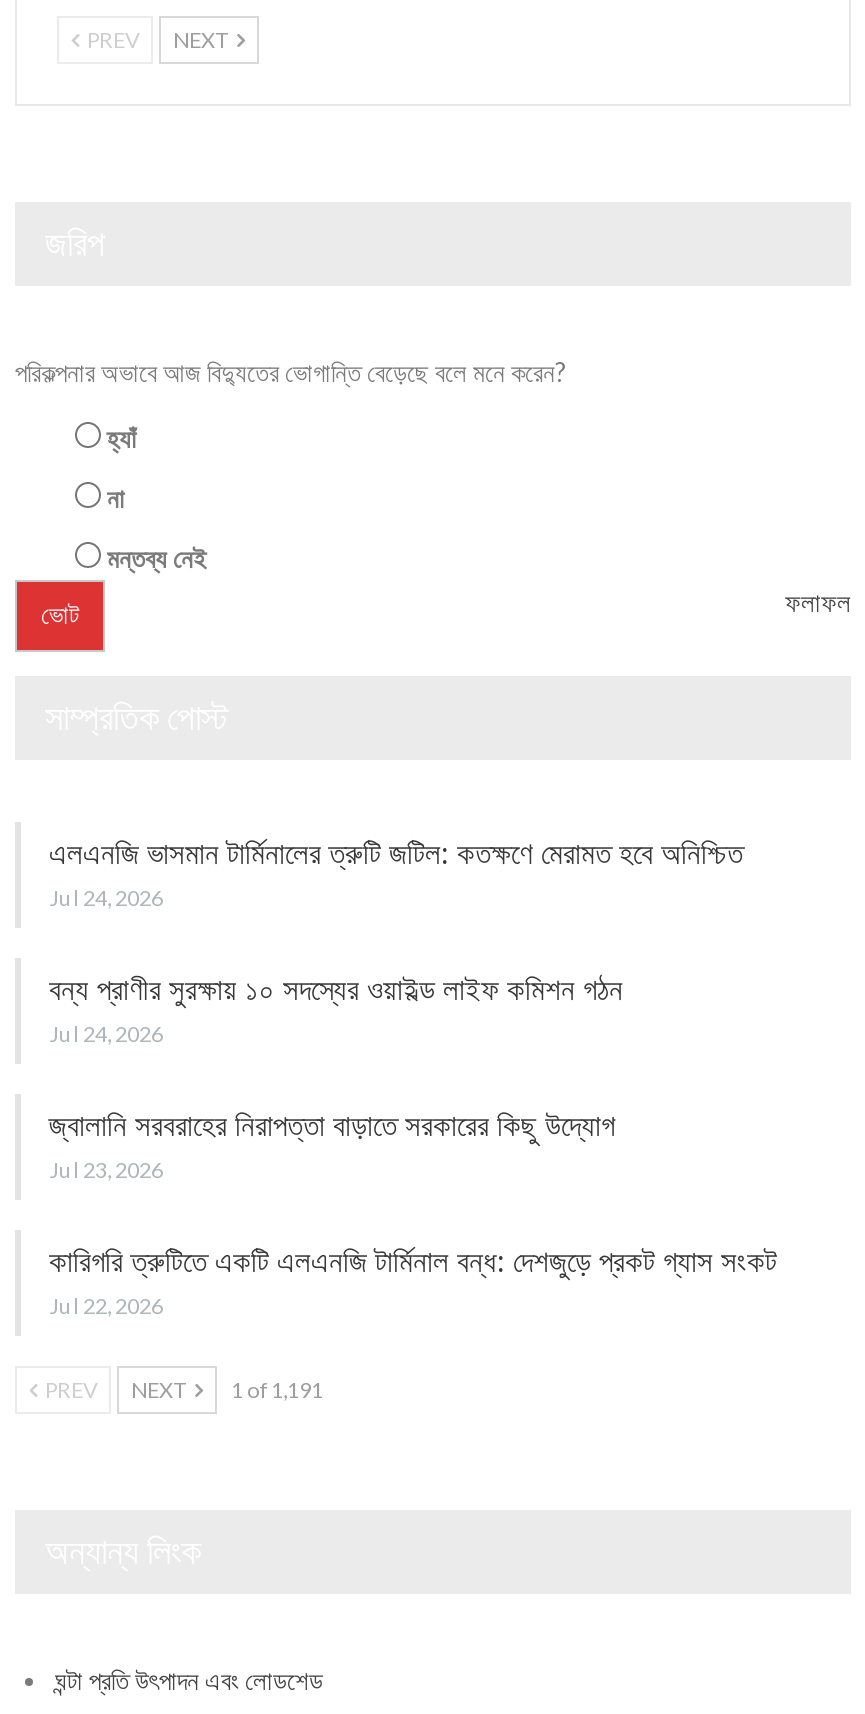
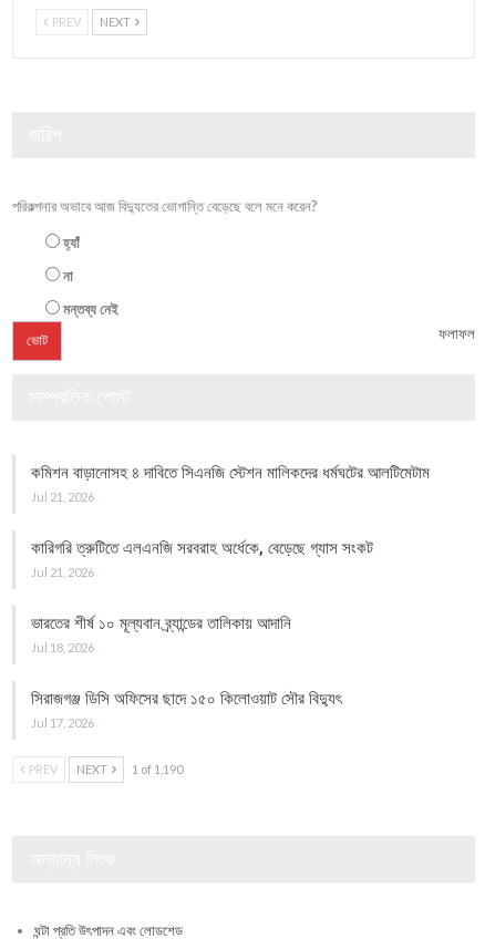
[49,837,751,911] এলএনজি ভাসমান টার্মিনালের ত্রুটি জটিল: কতক্ষণে মেরামত হবে অনিশ্চিত | Jul 24, 2026 -> [31,463,430,504] কমিশন বাড়ানোসহ ৪ দাবিতে সিএনজি স্টেশন মালিকদের ধর্মঘটের আলটিমেটাম | Jul 21, 2026
[49,973,631,1047] বন্য প্রাণীর সুরক্ষায় ১০ সদস্যের ওয়াইল্ড লাইফ কমিশন গঠন | Jul 24, 2026 -> [31,539,373,580] কারিগরি ত্রুটিতে এলএনজি সরবরাহ অর্ধেকে, বেড়েছে গ্যাস সংকট | Jul 21, 2026
[49,1109,615,1183] জ্বালানি সরবরাহের নিরাপত্তা বাড়াতে সরকারের কিছু উদ্যোগ | Jul 23, 2026 -> [31,614,291,655] ভারতের শীর্ষ ১০ মূল্যবান ব্র্যান্ডের তালিকায় আদানি | Jul 18, 2026
[49,1245,777,1319] কারিগরি ত্রুটিতে একটি এলএনজি টার্মিনাল বন্ধ: দেশজুড়ে প্রকট গ্যাস সংকট | Jul 22, 2026 -> [31,689,341,730] সিরাজগঞ্জ ডিসি অফিসের ছাদে ১৫০ কিলোওয়াট সৌর বিদ্যুৎ | Jul 17, 2026
[41,1377,323,1403] PREV NEXT 1 of 1,191 -> [27,762,183,777] PREV NEXT 1 of 1,190

